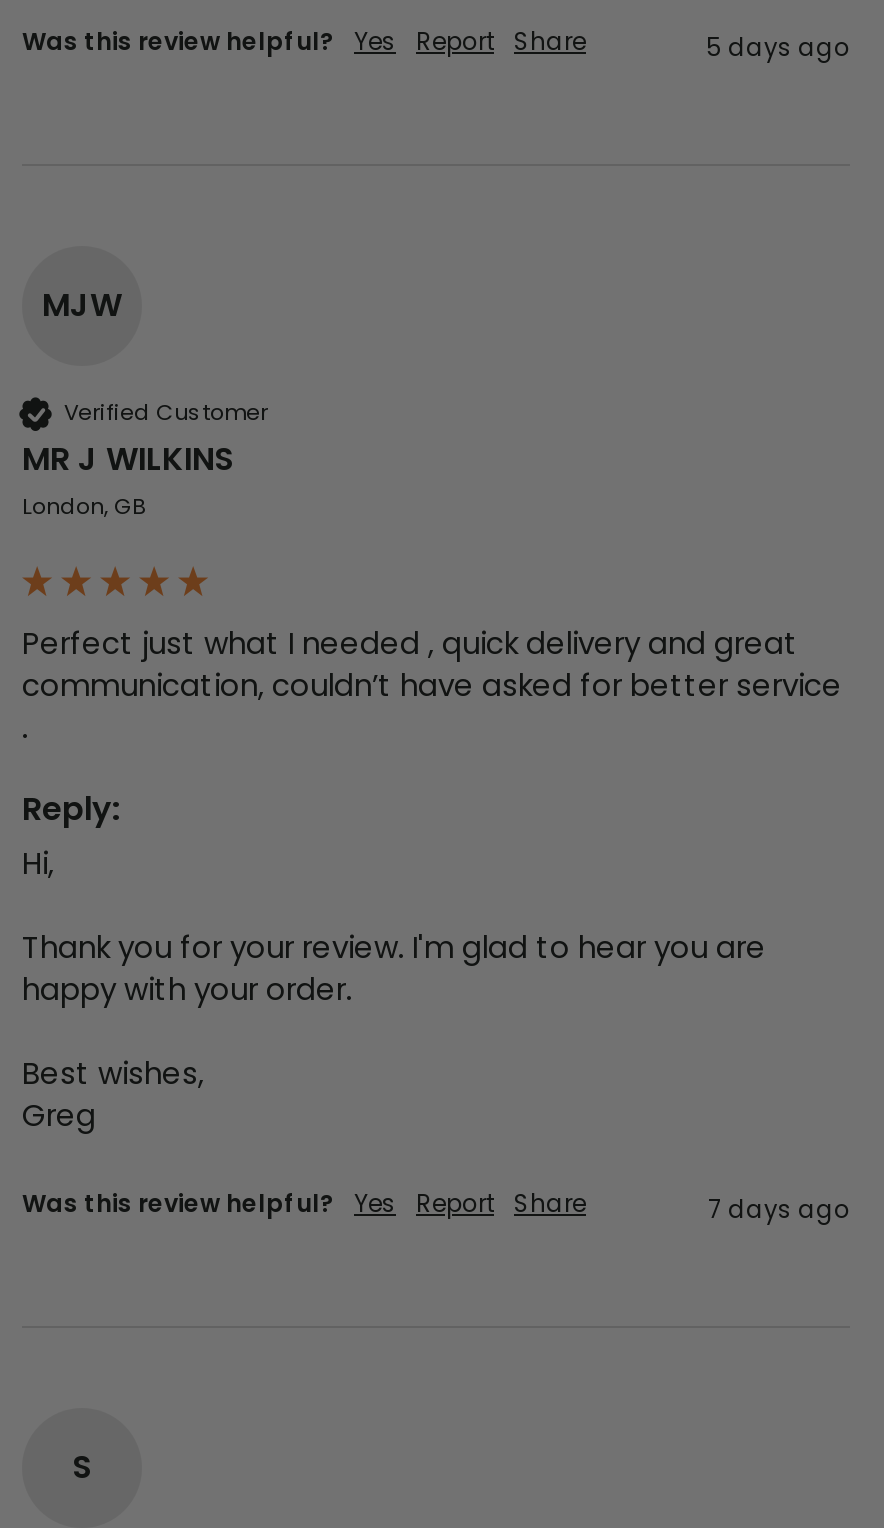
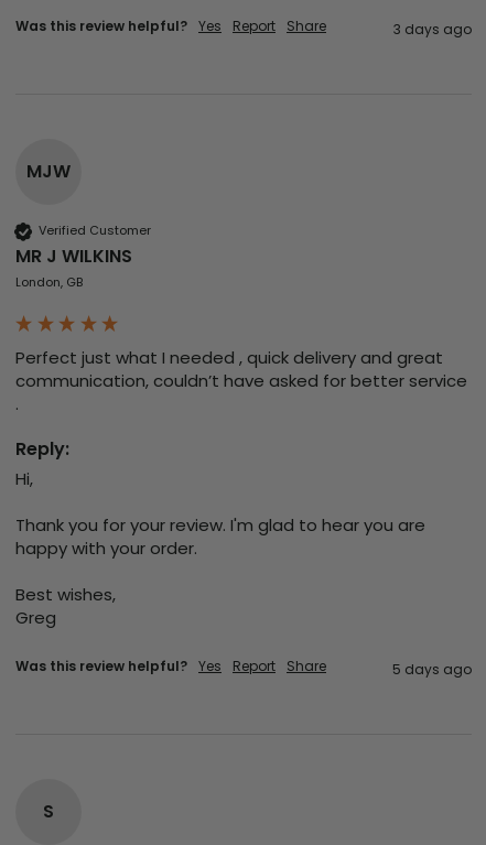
[706,29,850,63] 5 days ago -> [393,19,472,38] 3 days ago
[708,1191,850,1225] 7 days ago -> [392,659,472,678] 5 days ago

